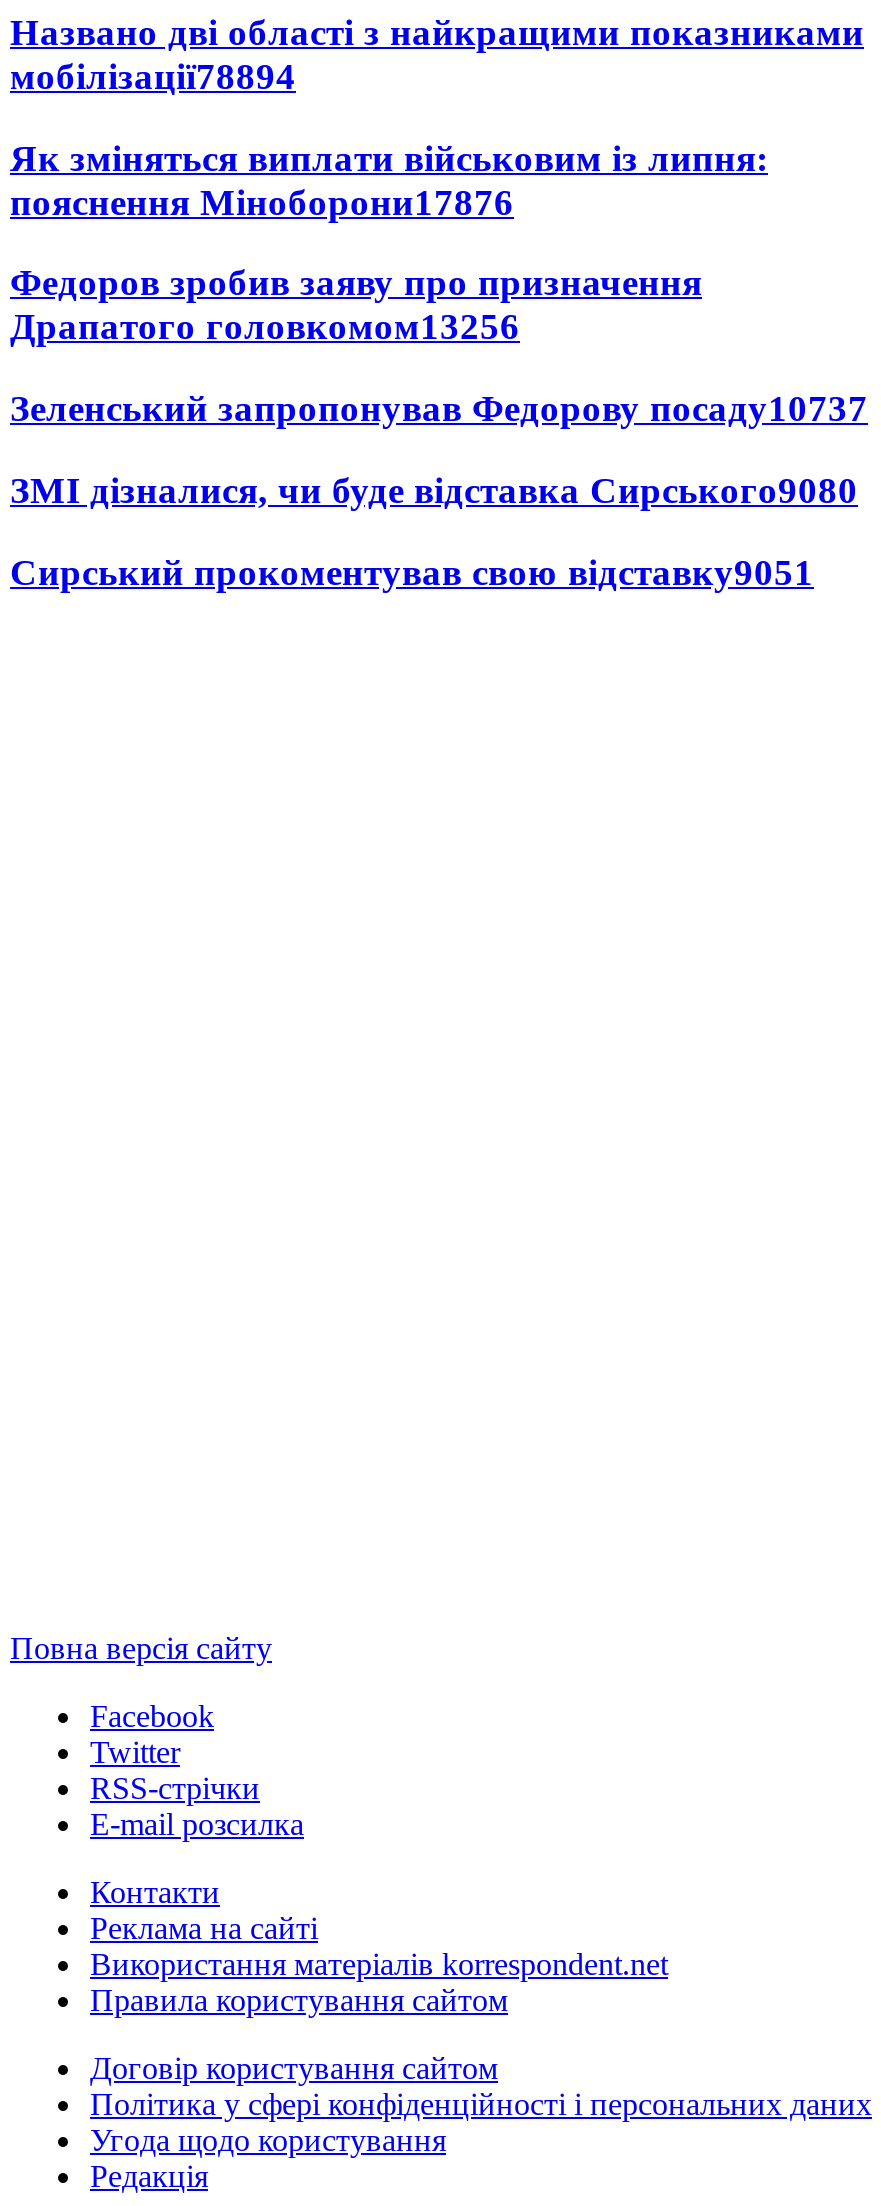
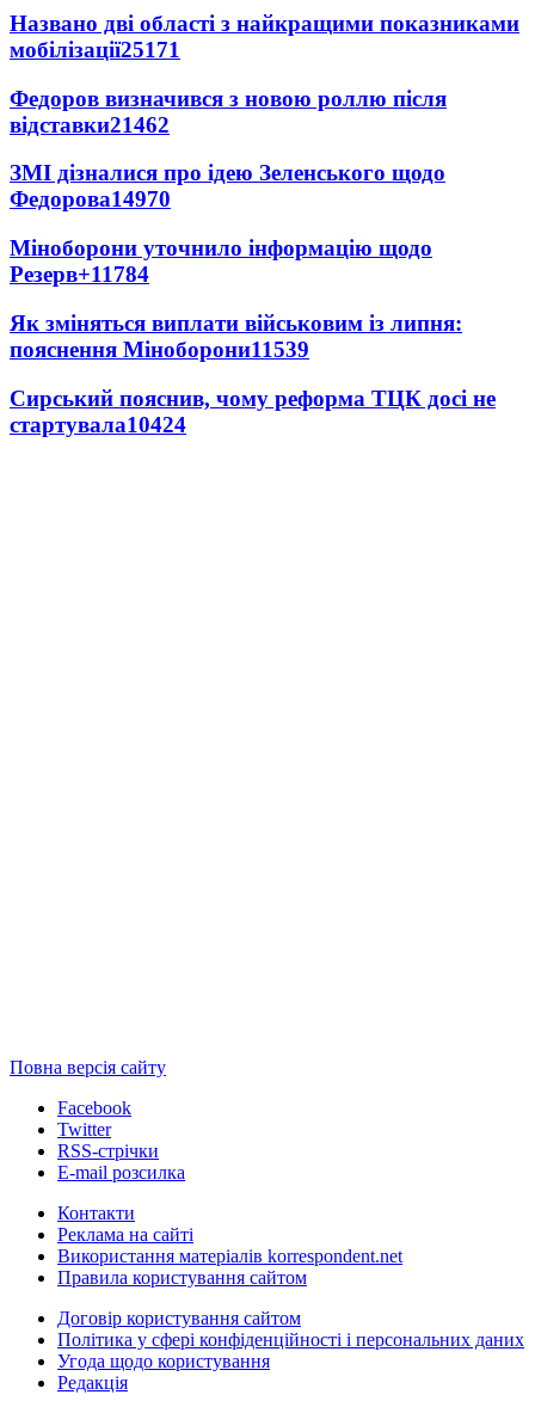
[10,55,296,97] мобілізації78894 -> [10,37,447,287] мобілізації25171 | Федоров визначився з новою роллю після | відставки21462 | ЗМІ дізналися про ідею Зеленського щодо | Федорова14970 | Міноборони уточнило інформацію щодо | Резерв+11784
moved [10,136,768,178] -> [10,310,462,335]: Як зміняться виплати військовим із липня:
[10,180,868,592] пояснення Міноборони17876 | Федоров зробив заяву про призначення | Драпатого головкомом13256 | Зеленський запропонував Федорову посаду10737 | ЗМІ дізналися, чи буде відставка Сирського9080 | Сирський прокоментував свою відставку9051 -> [10,337,496,437] пояснення Міноборони11539 | Сирський пояснив, чому реформа ТЦК досі не | стартувала10424

